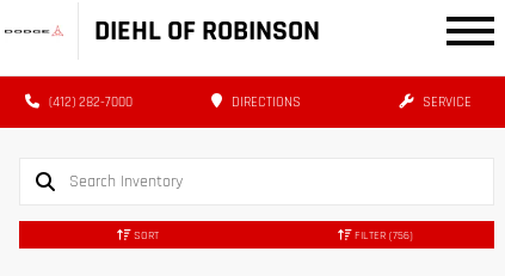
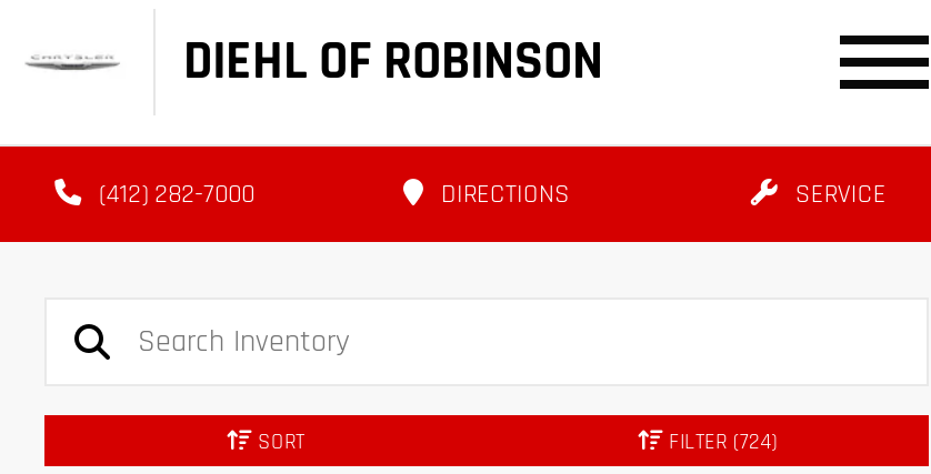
[351,228,413,242] FILTER (756) -> [662,428,778,455] FILTER (724)

